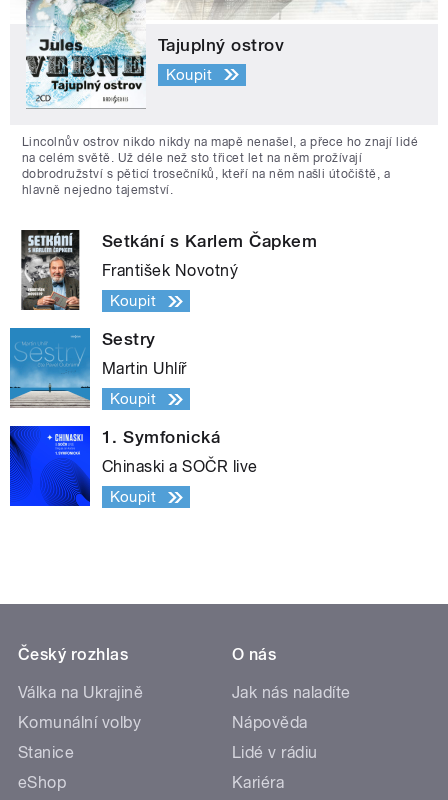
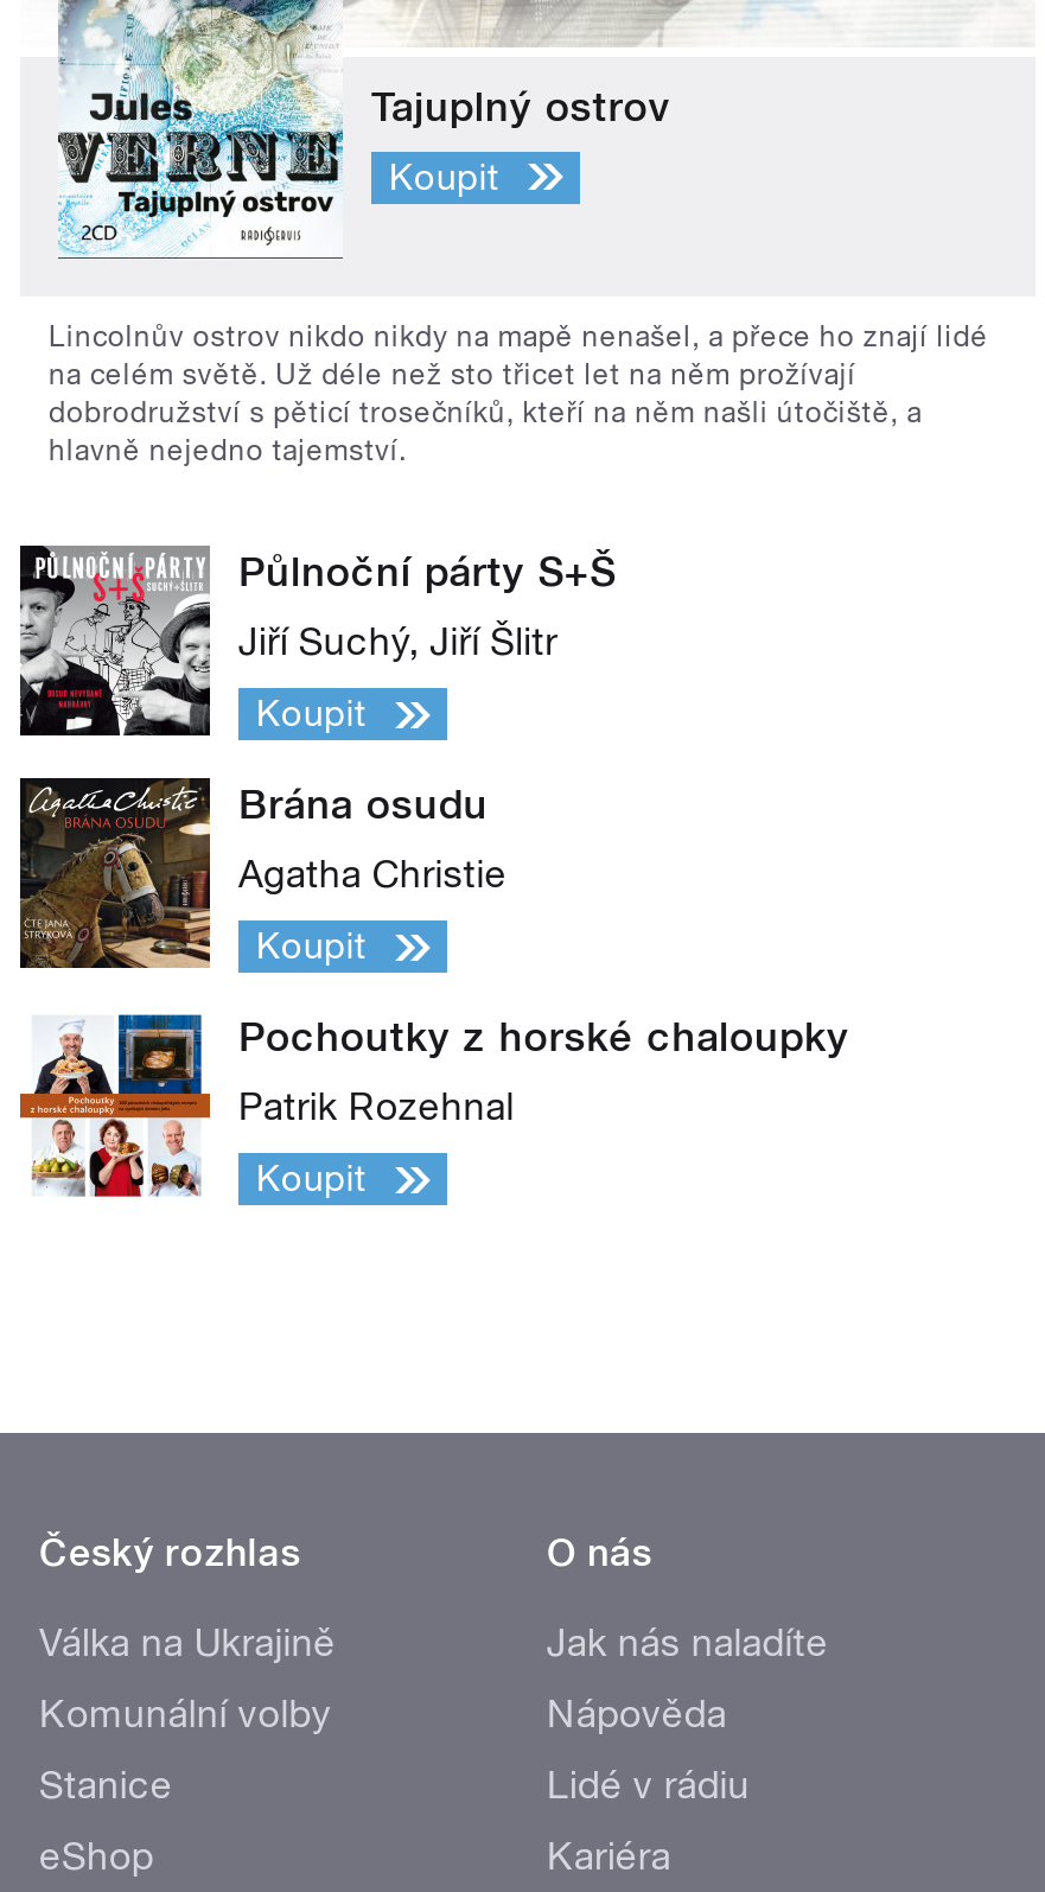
[10,230,317,311] [image] | Setkání s Karlem Čapkem -> [18,543,617,738] [image] | Půlnoční párty S+Š
[102,261,238,280] František Novotný -> [238,619,558,665] Jiří Suchý, Jiří Šlitr
[9,327,156,408] [image] | Sestry -> [18,776,488,968] [image] | Brána osudu
[102,359,187,378] Martin Uhlíř -> [238,852,507,897] Agatha Christie
[9,425,220,507] [image] | 1. Symfonická -> [18,1011,849,1200] [image] | Pochoutky z horské chaloupky
[102,457,258,476] Chinaski a SOČR live -> [238,1084,514,1130] Patrik Rozehnal

